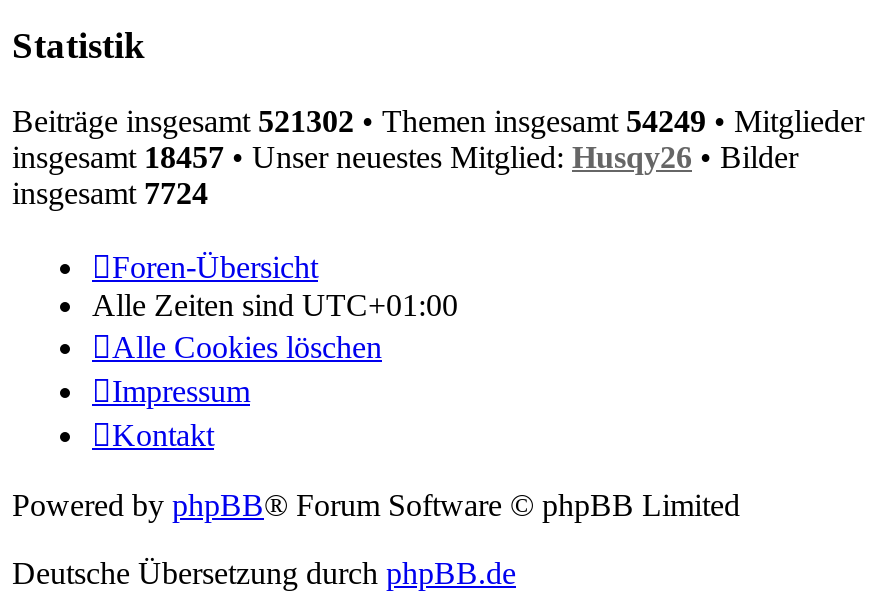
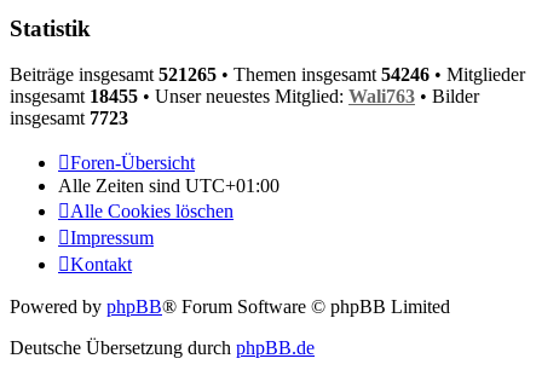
[12,105,864,139] Beiträge insgesamt 521302 • Themen insgesamt 54249 • Mitglieder -> [10,65,525,85] Beiträge insgesamt 521265 • Themen insgesamt 54246 • Mitglieder
[12,141,798,175] insgesamt 18457 • Unser neuestes Mitglied: Husqy26 • Bilder -> [10,86,479,107] insgesamt 18455 • Unser neuestes Mitglied: Wali763 • Bilder
[12,177,208,211] insgesamt 7724 -> [10,108,128,129] insgesamt 7723

